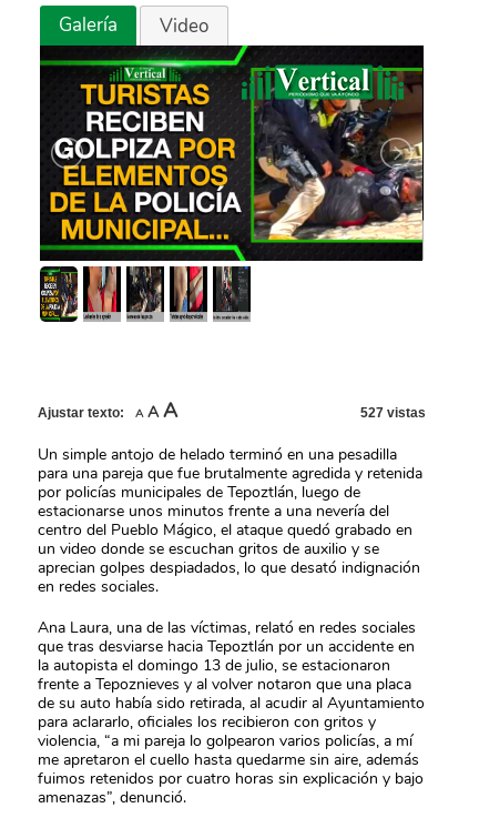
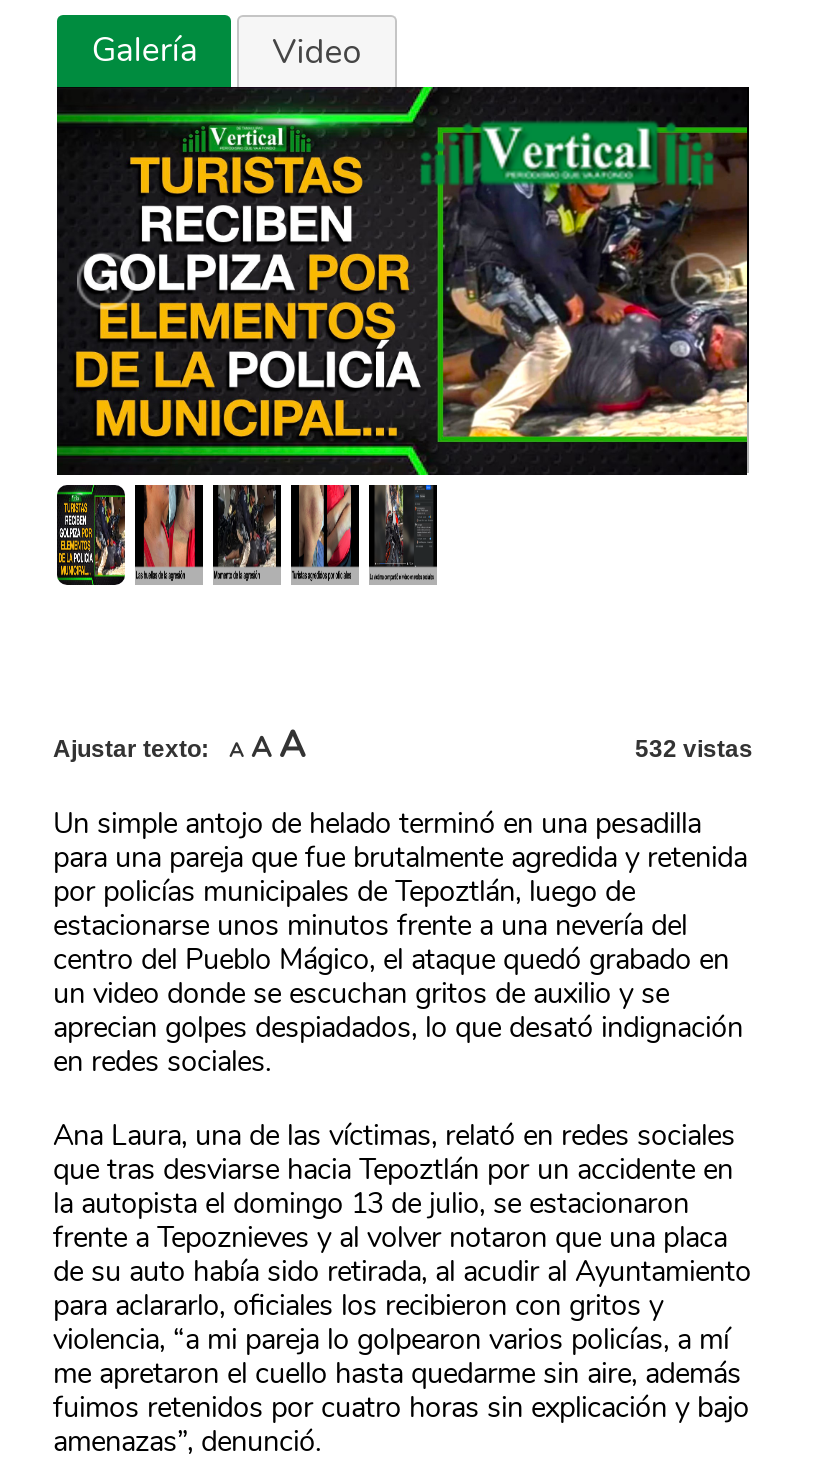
[360,405,426,420] 527 vistas -> [635,735,753,763] 532 vistas

